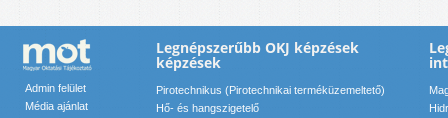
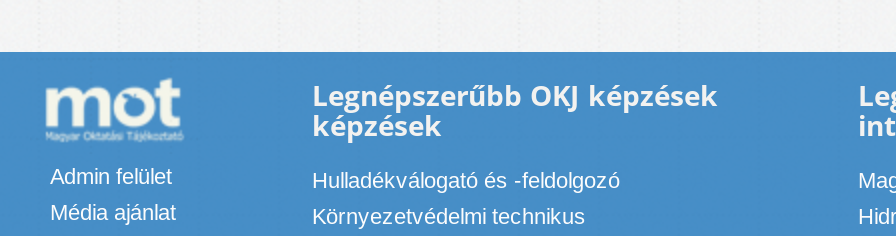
[156,84,385,96] Pirotechnikus (Pirotechnikai terméküzemeltető) -> [312,168,620,192] Hulladékválogató és -feldolgozó
[156,102,259,114] Hő- és hangszigetelő -> [312,204,586,228] Környezetvédelmi technikus

